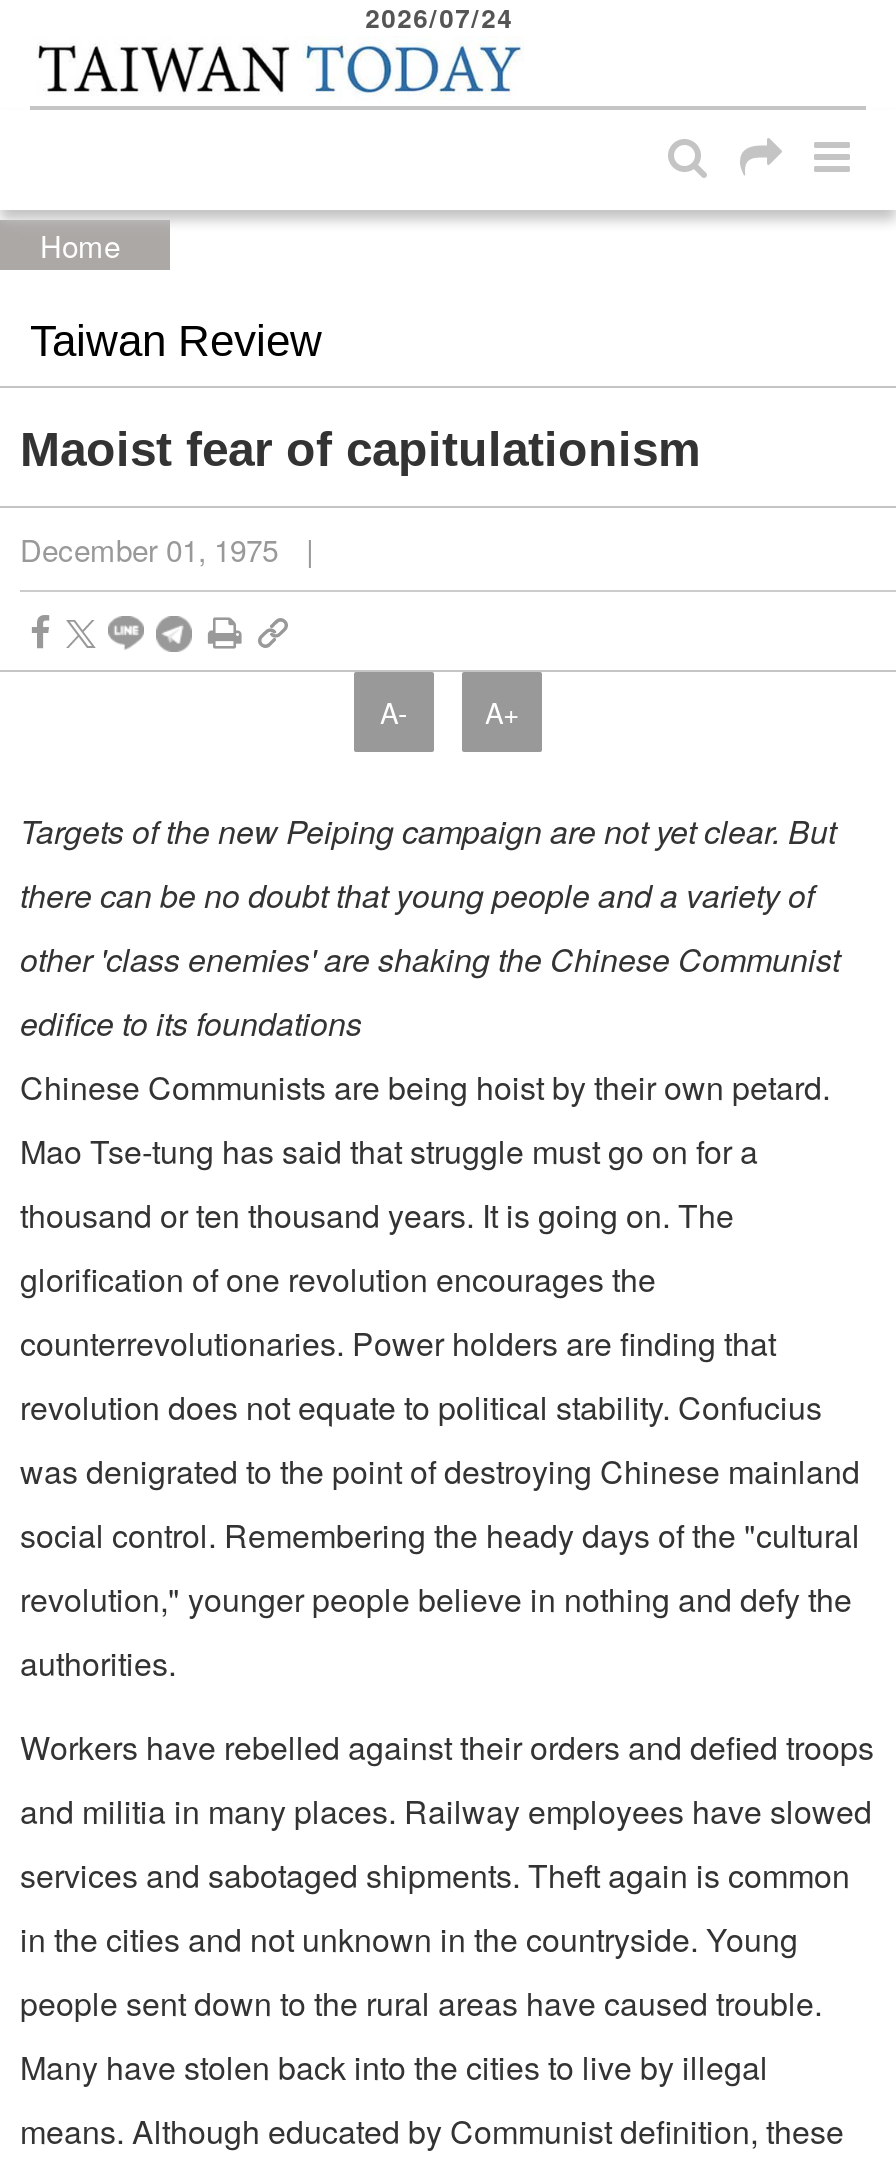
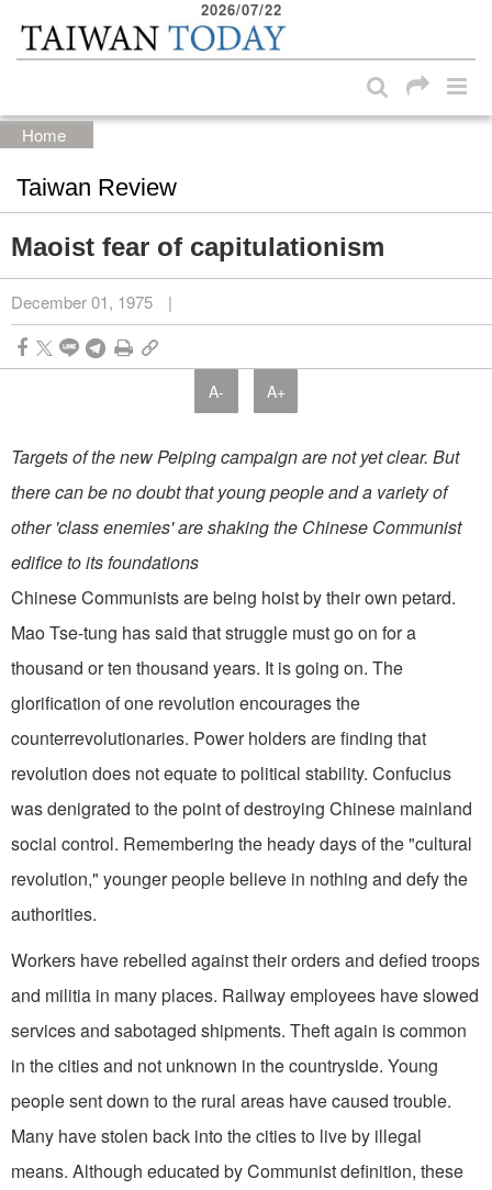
[365,0,513,36] 2026/07/24 -> [201,0,282,20] 2026/07/22

